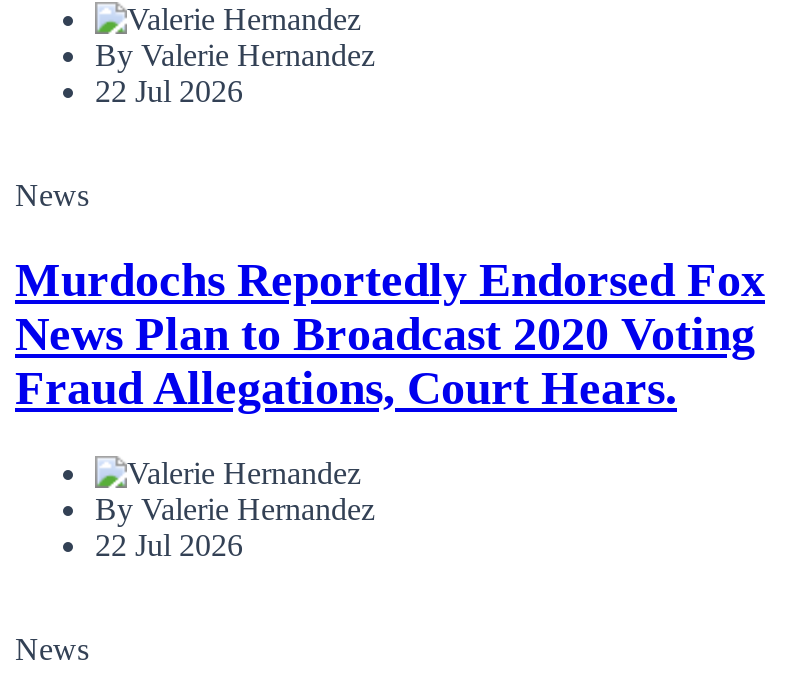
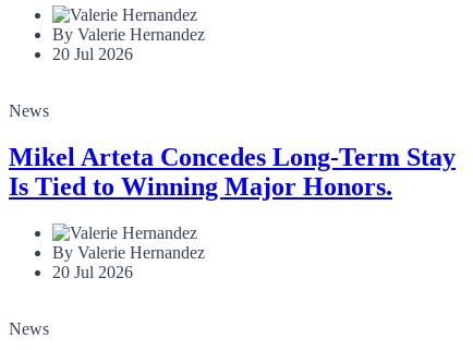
[95,74,243,108] 22 Jul 2026 -> [52,45,133,63] 20 Jul 2026
[15,254,765,414] Murdochs Reportedly Endorsed Fox | News Plan to Broadcast 2020 Voting | Fraud Allegations, Court Hears. -> [9,143,456,201] Mikel Arteta Concedes Long-Term Stay | Is Tied to Winning Major Honors.
[95,528,243,562] 22 Jul 2026 -> [52,263,133,281] 20 Jul 2026

